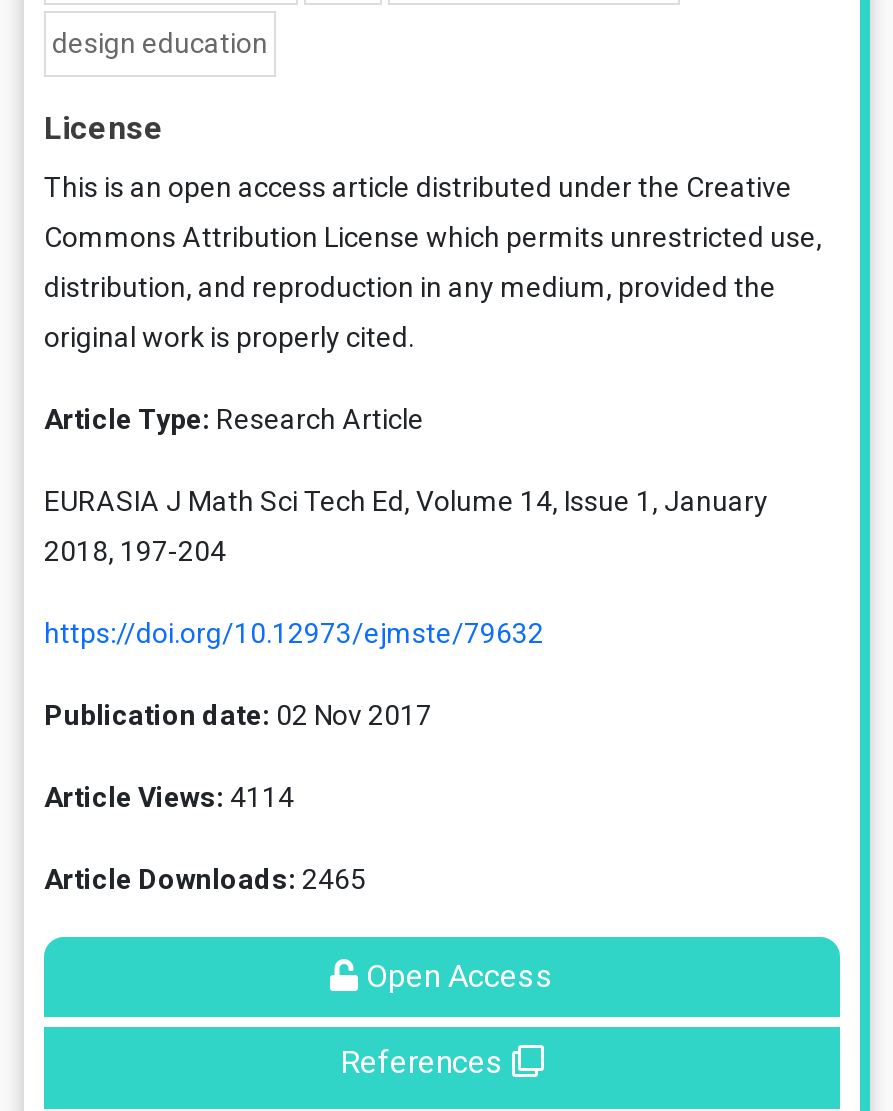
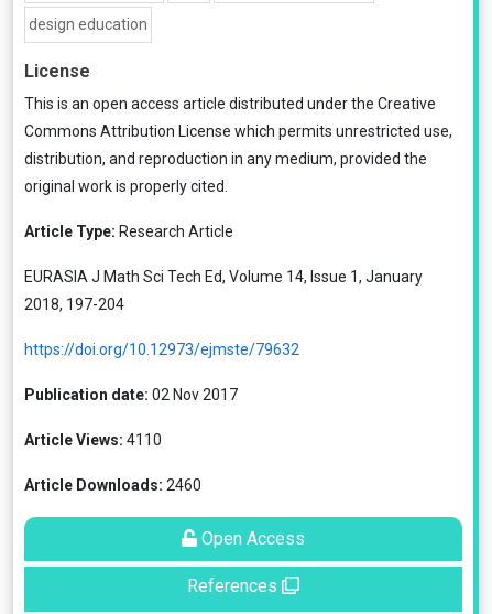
[44,781,294,813] Article Views: 4114 -> [24,431,162,449] Article Views: 4110
[44,863,366,895] Article Downloads: 2465 -> [24,476,201,494] Article Downloads: 2460

